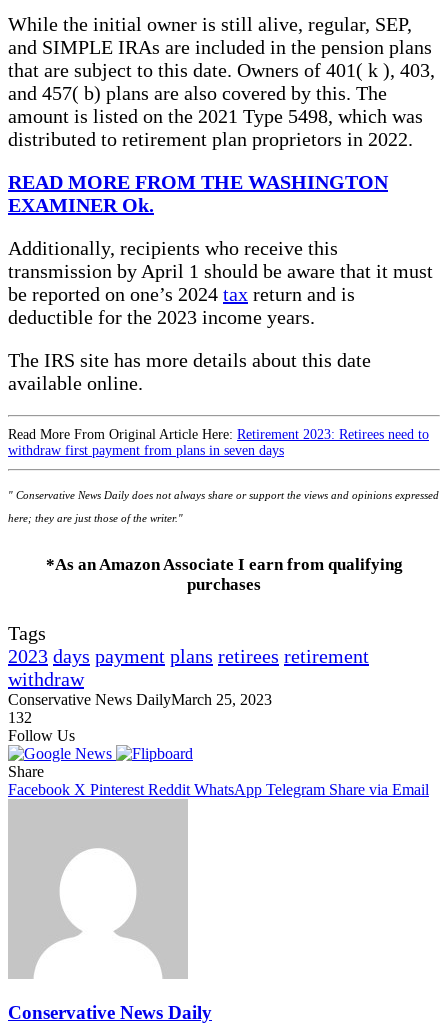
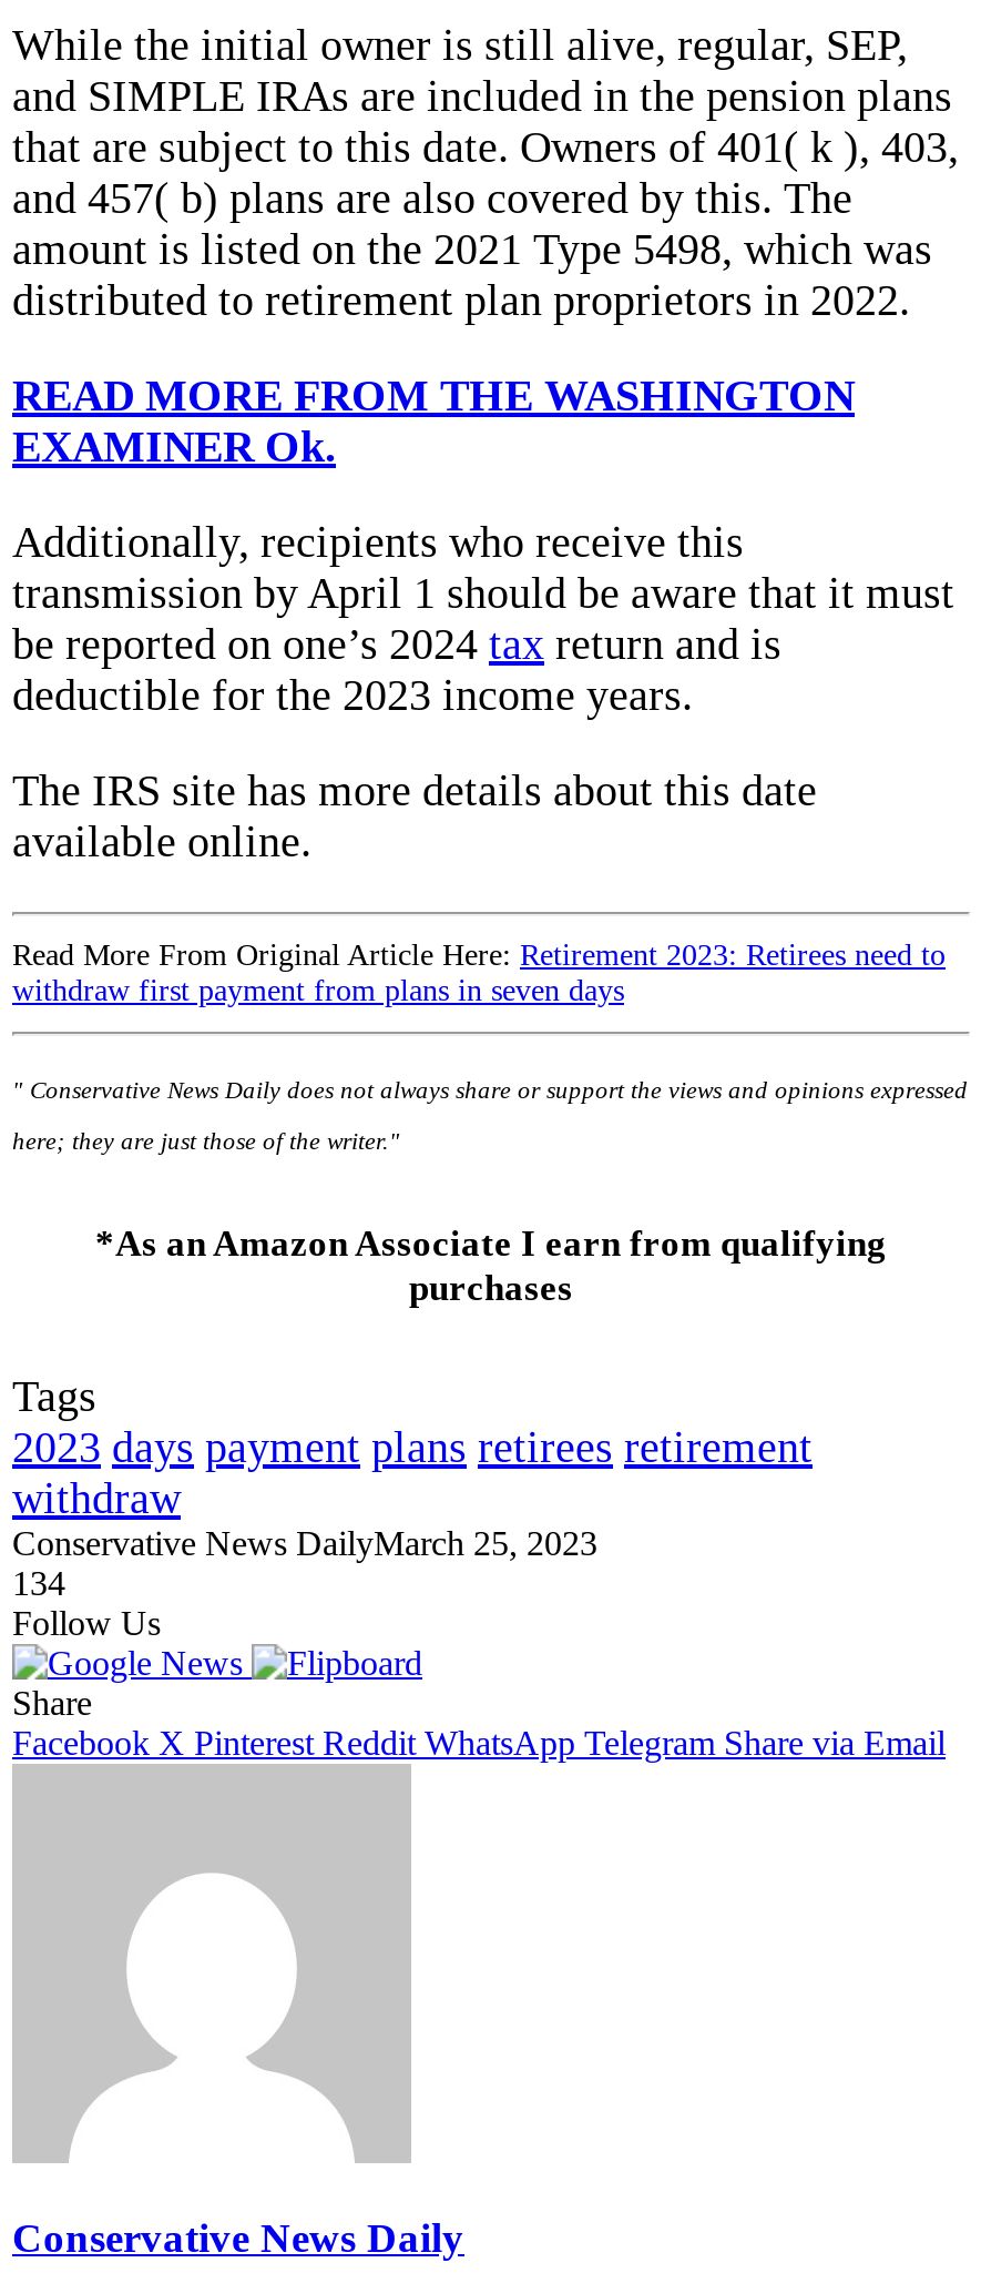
[8,709,32,726] 132 -> [12,1565,65,1602] 134

